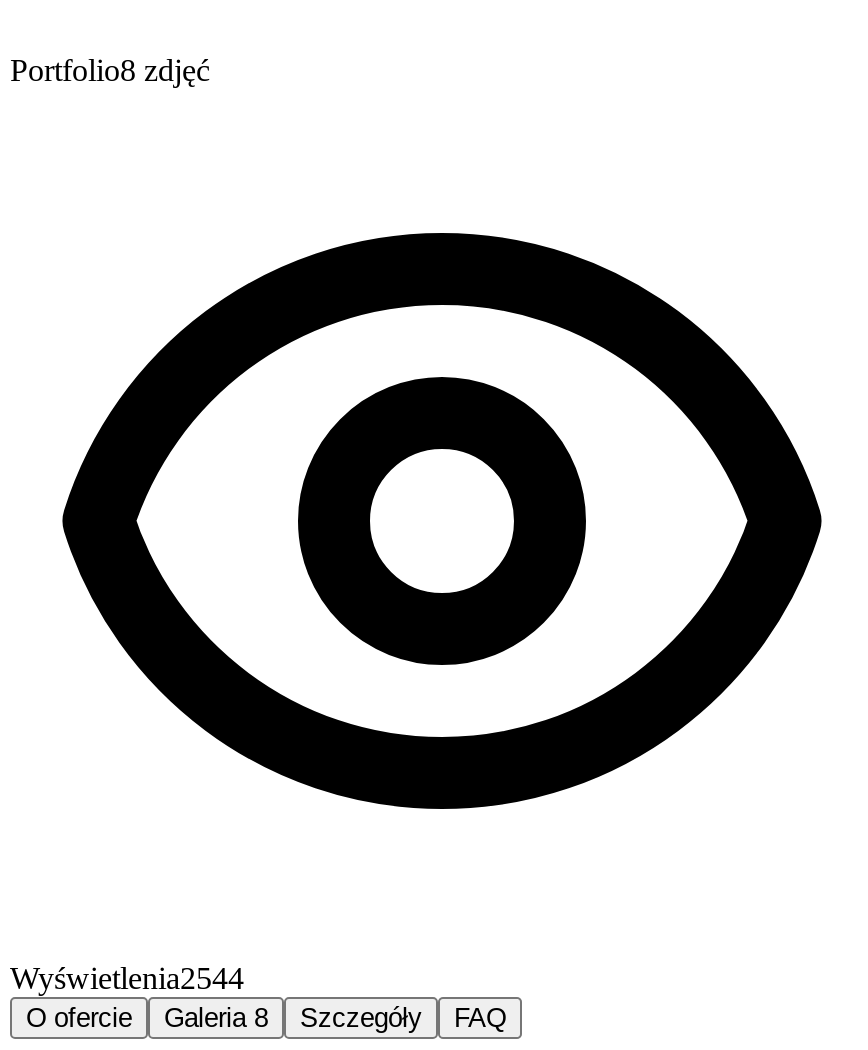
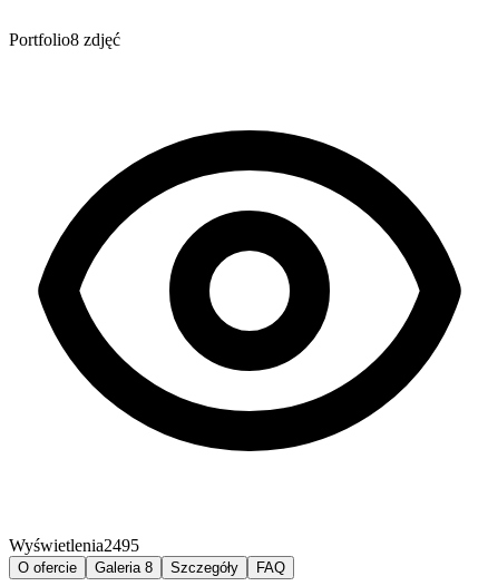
[10,961,244,995] Wyświetlenia2544 -> [9,536,139,555] Wyświetlenia2495

